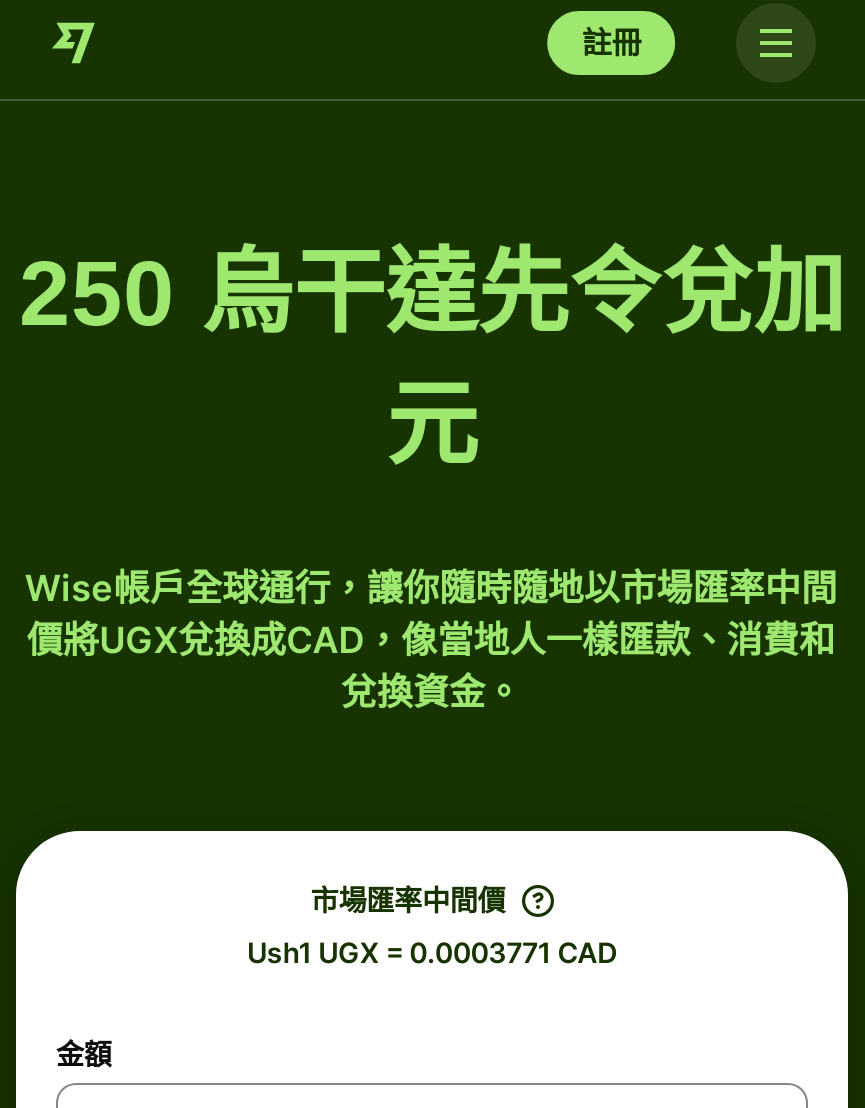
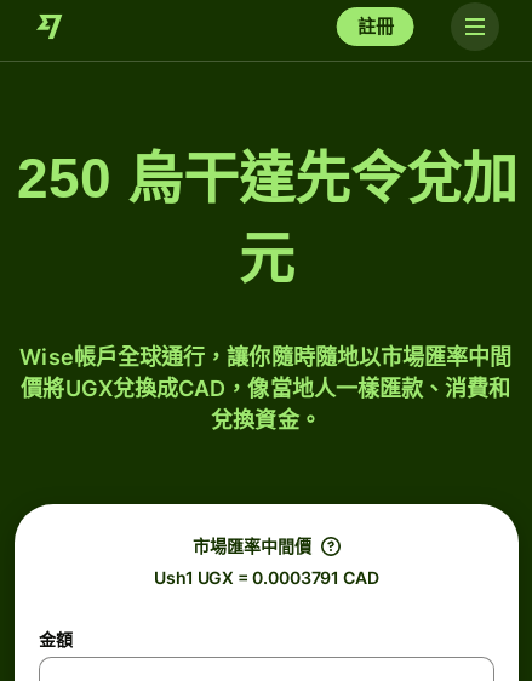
[247,935,617,969] Ush1 UGX = 0.0003771 CAD -> [154,567,379,588] Ush1 UGX = 0.0003791 CAD

